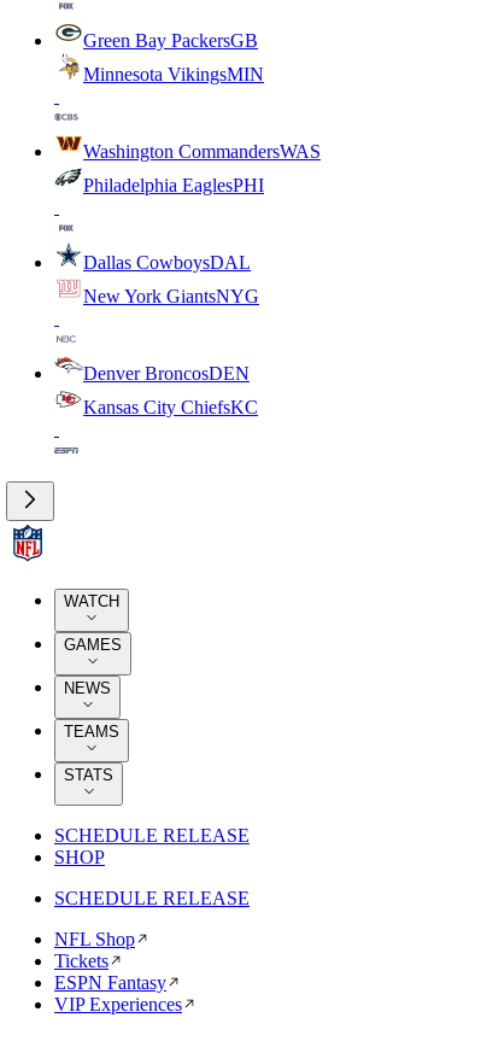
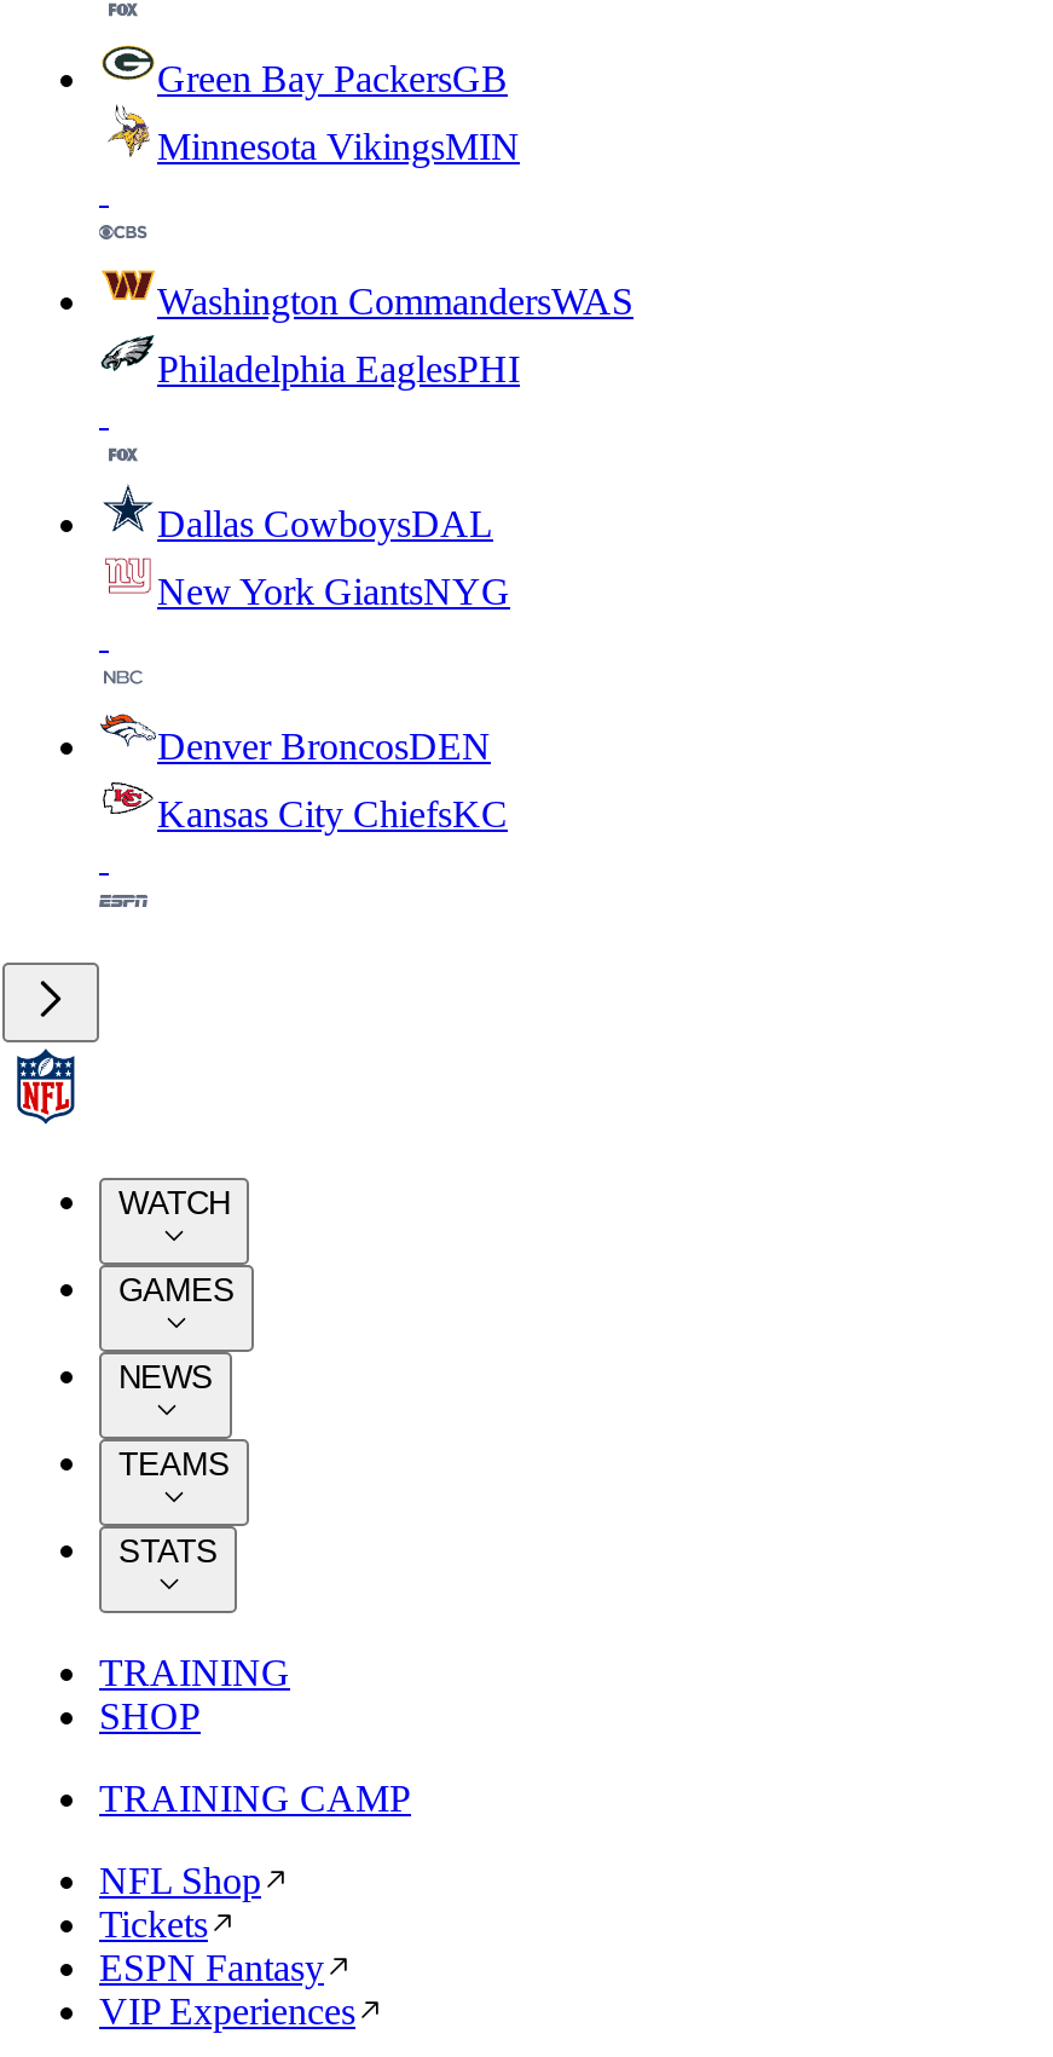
[54,825,250,846] SCHEDULE RELEASE -> [99,1652,290,1693] TRAINING
[54,888,250,908] SCHEDULE RELEASE -> [99,1778,411,1819] TRAINING CAMP

